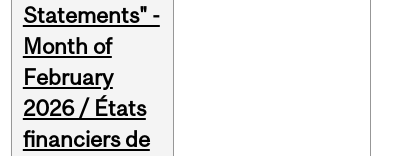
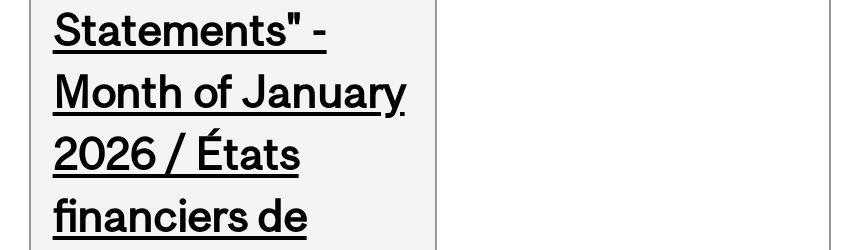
[23,33,113,90] Month of | February -> [53,67,405,119] Month of January

